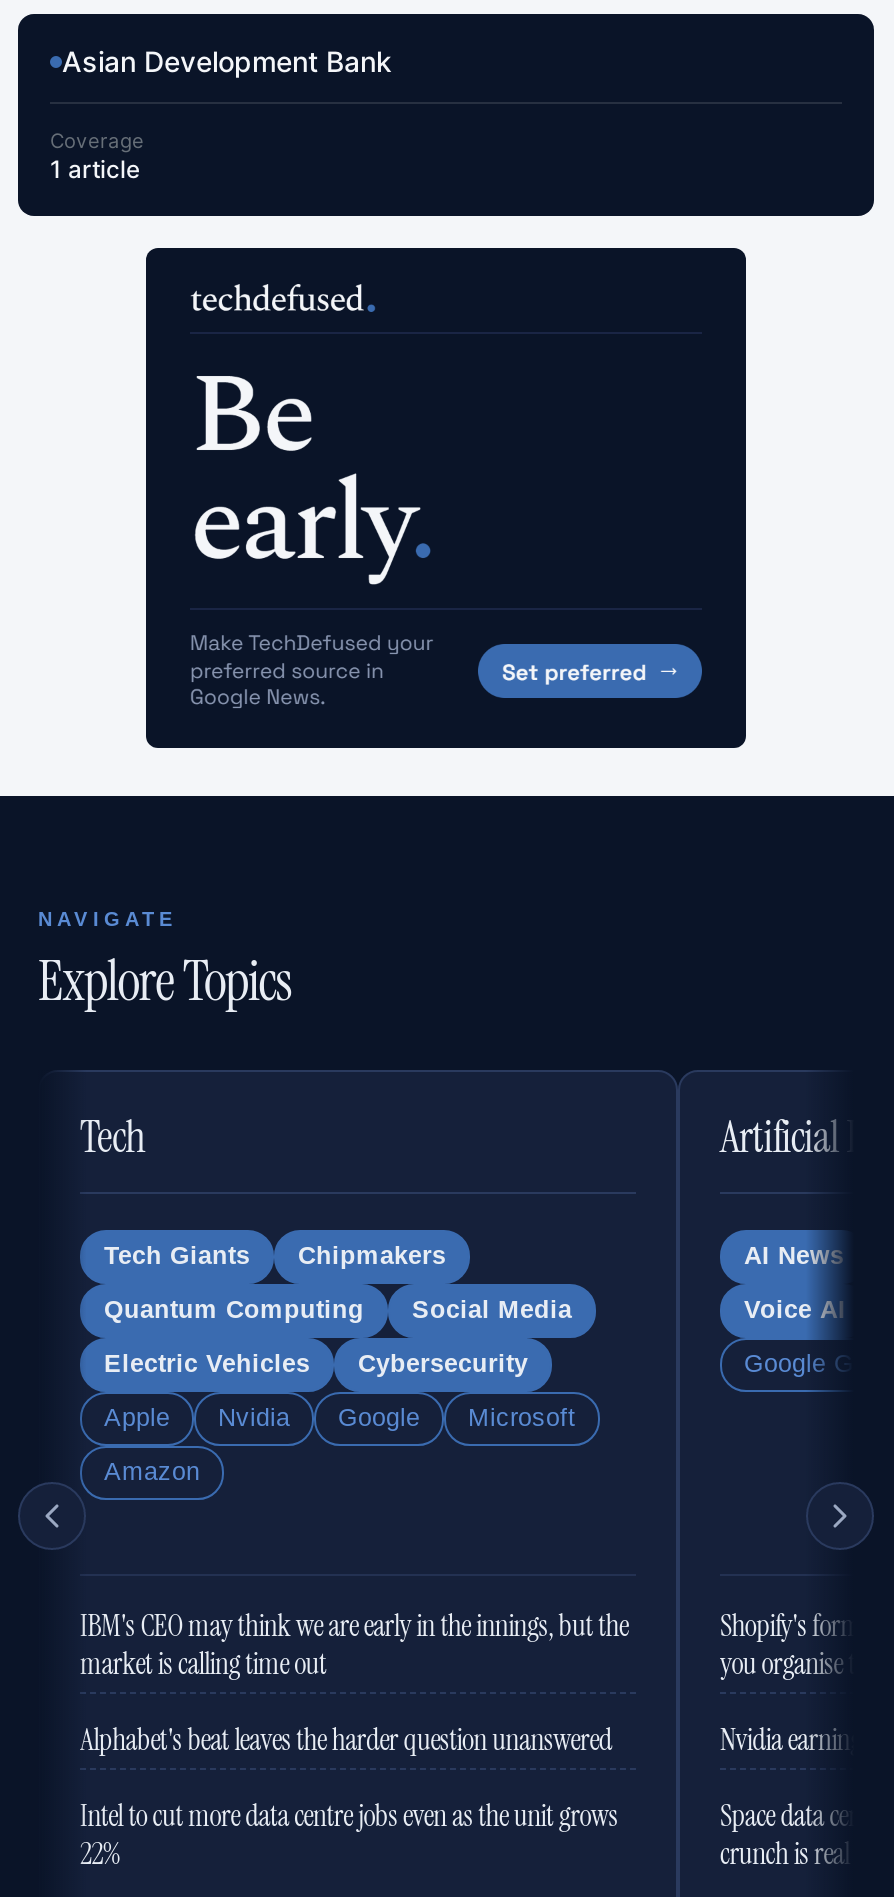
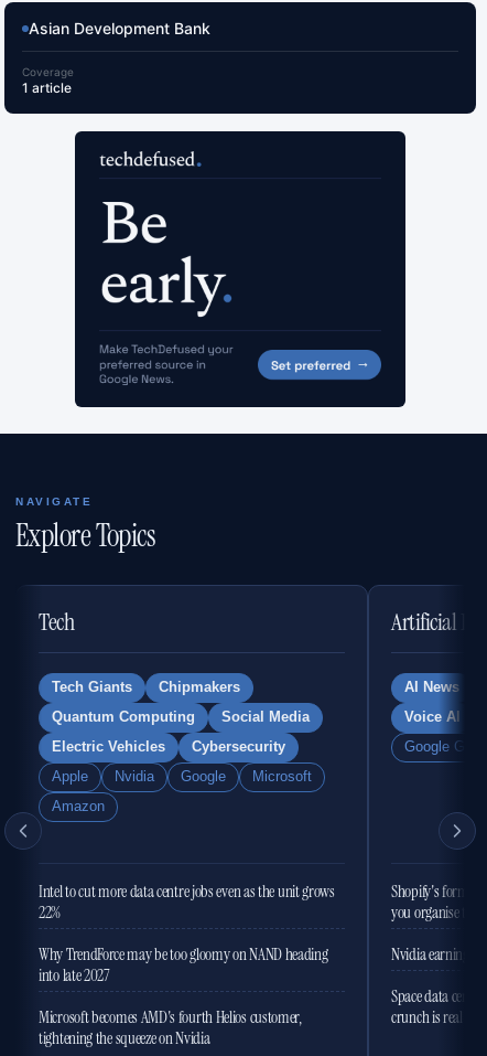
[80,1606,628,1760] IBM's CEO may think we are early in the innings, but the | market is calling time out | Alphabet's beat leaves the harder question unanswered -> none
none -> [39,944,328,1050] Why TrendForce may be too gloomy on NAND heading | into late 2027 | Microsoft becomes AMD's fourth Helios customer, | tightening the squeeze on Nvidia
moved [80,1796,618,1874] -> [39,881,335,924]: Intel to cut more data centre jobs even as the unit grows | 22%

